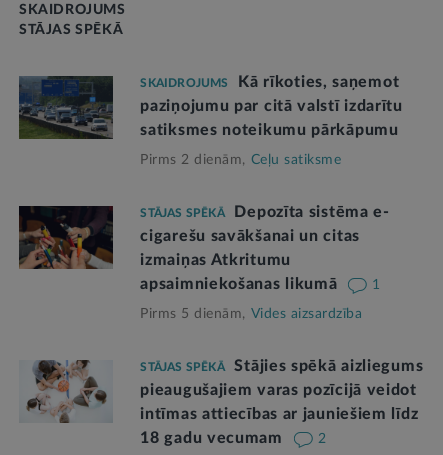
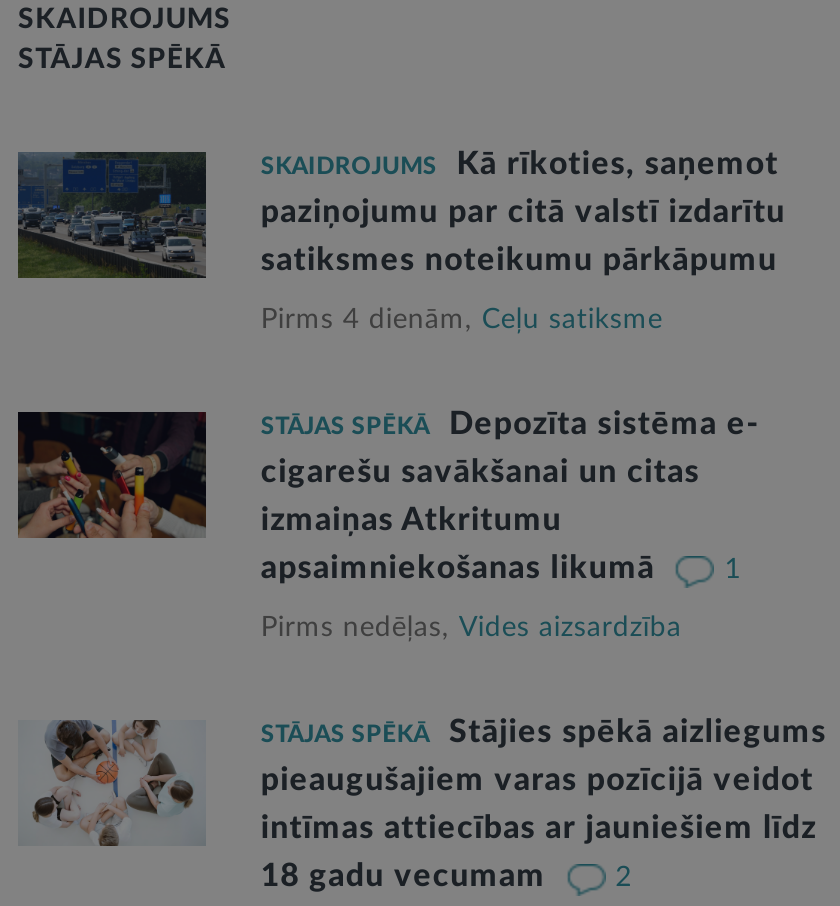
[140,153,341,167] Pirms 2 dienām, Ceļu satiksme -> [261,307,663,335] Pirms 4 dienām, Ceļu satiksme
[140,307,362,321] Pirms 5 dienām, Vides aizsardzība -> [261,615,682,643] Pirms nedēļas, Vides aizsardzība

